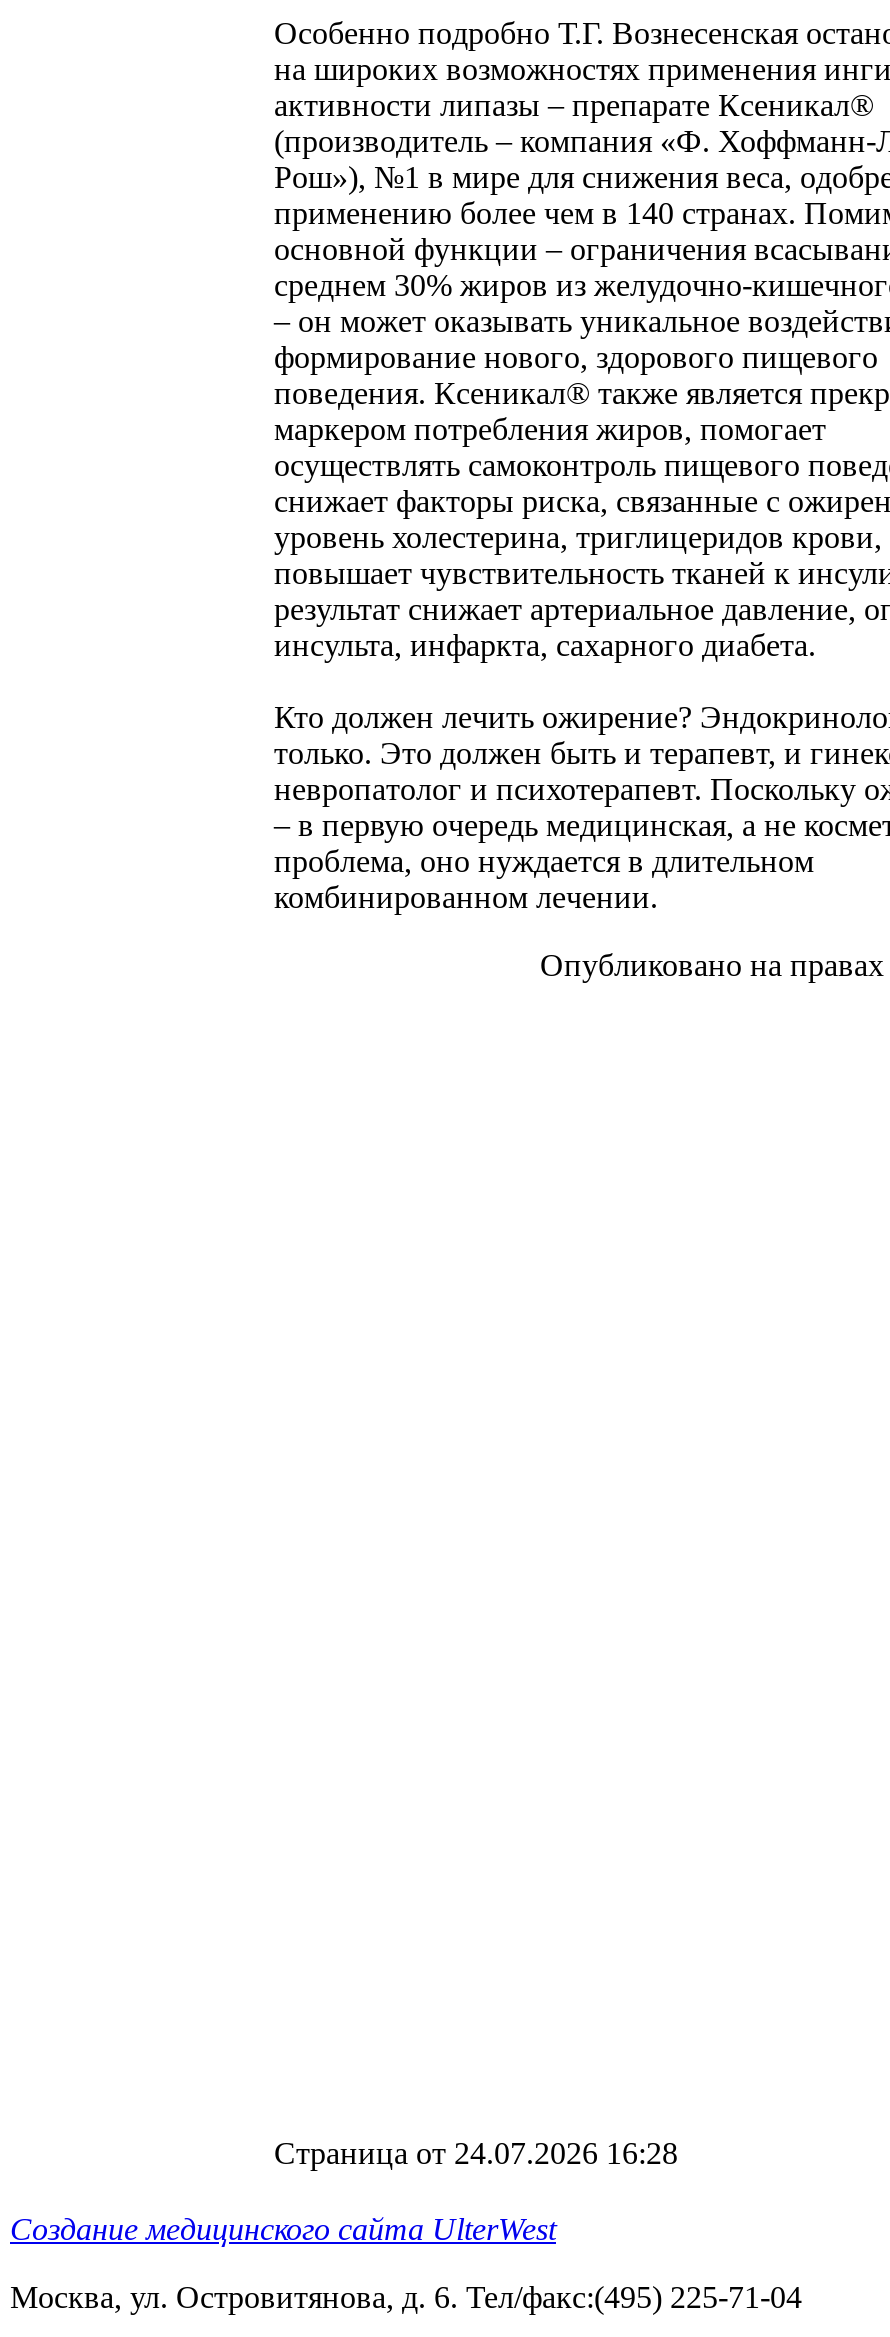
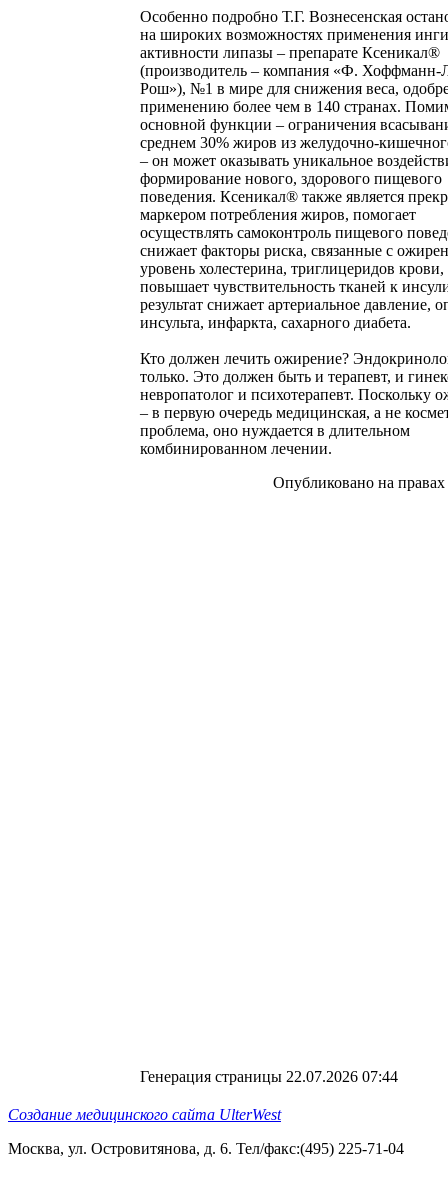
[274,2137,678,2171] Страница от 24.07.2026 16:28 -> [140,1068,398,1085] Генерация страницы 22.07.2026 07:44

